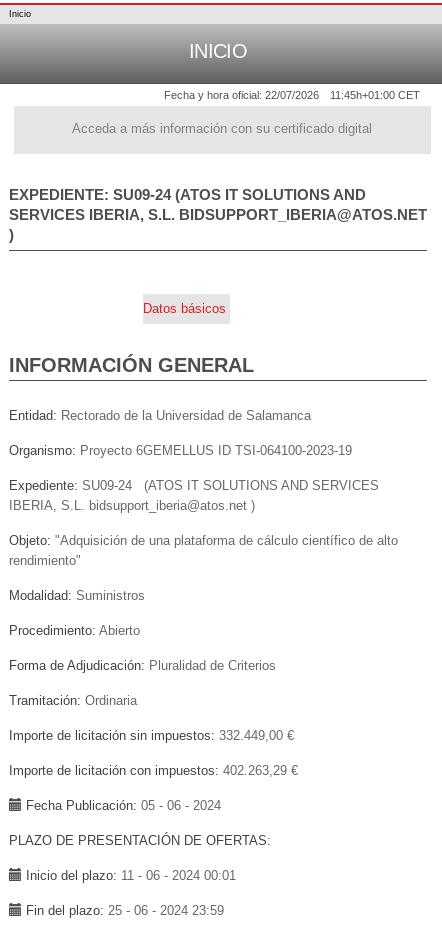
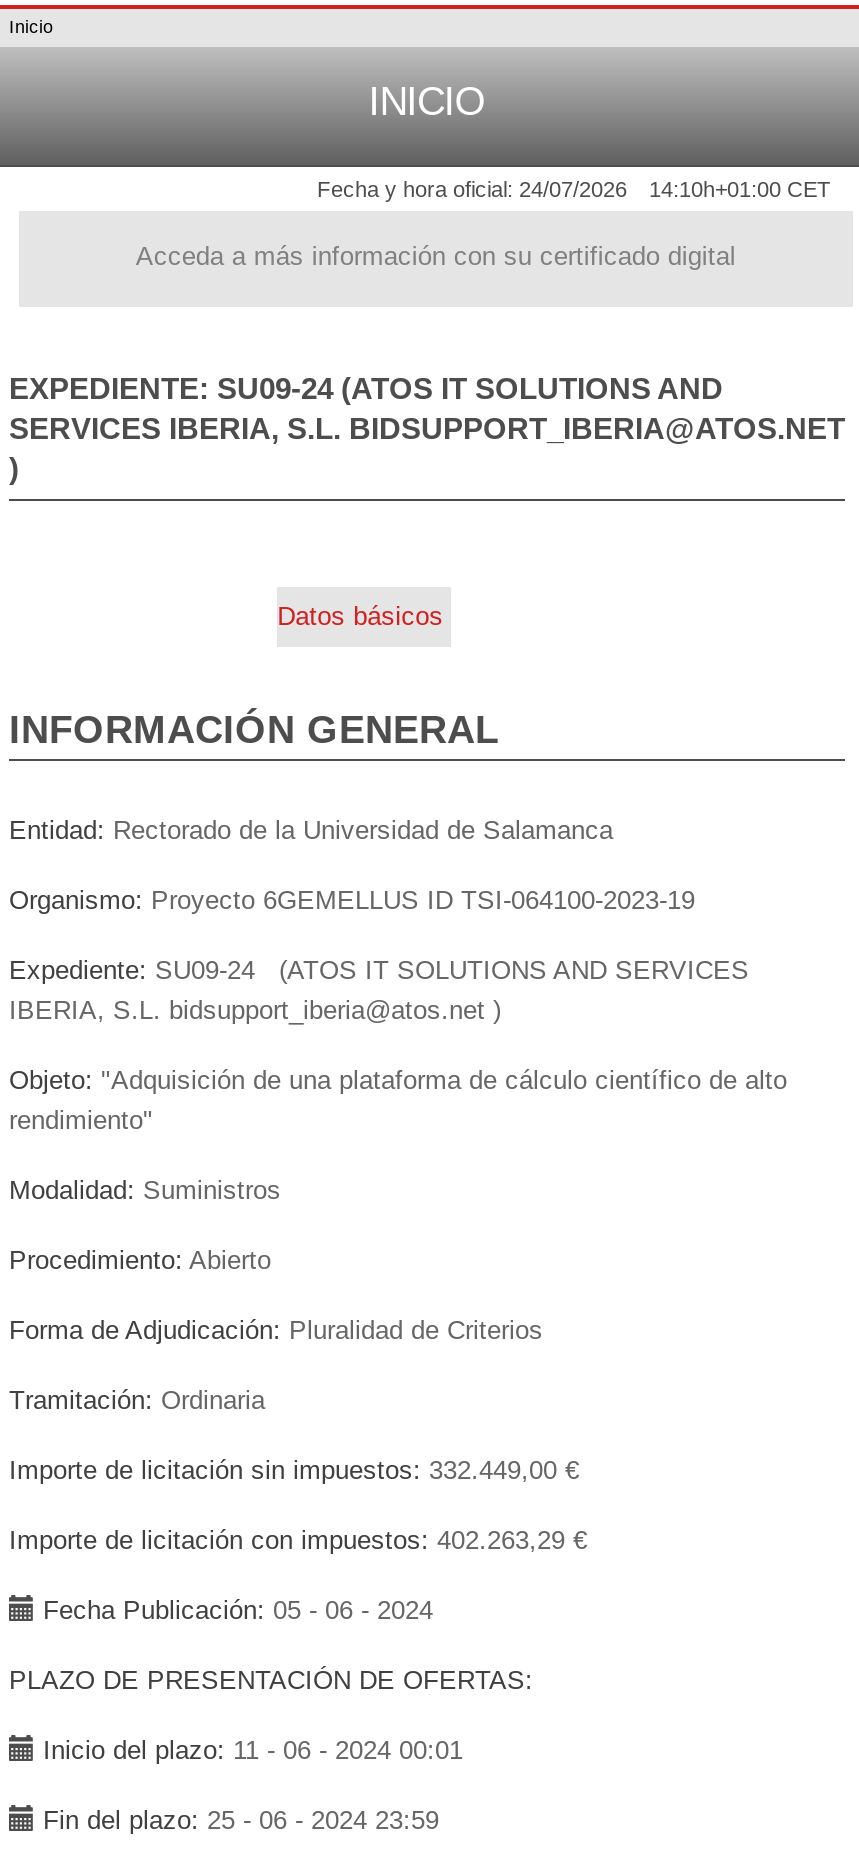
[164,89,319,101] Fecha y hora oficial: 22/07/2026 -> [317,178,627,202] Fecha y hora oficial: 24/07/2026
[330,89,420,101] 11:45h+01:00 CET -> [649,178,831,202] 14:10h+01:00 CET

